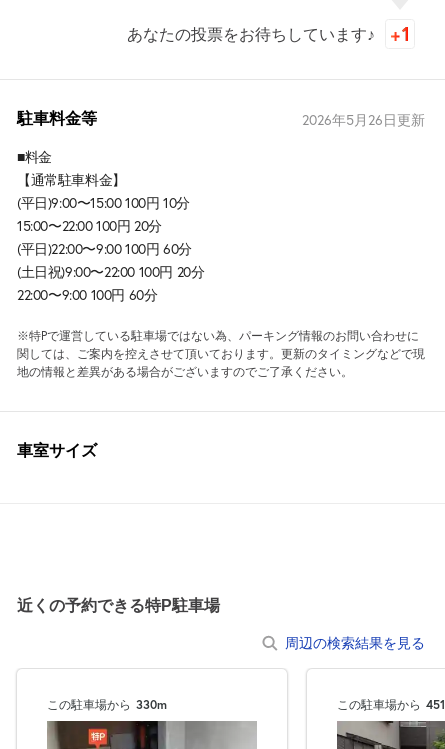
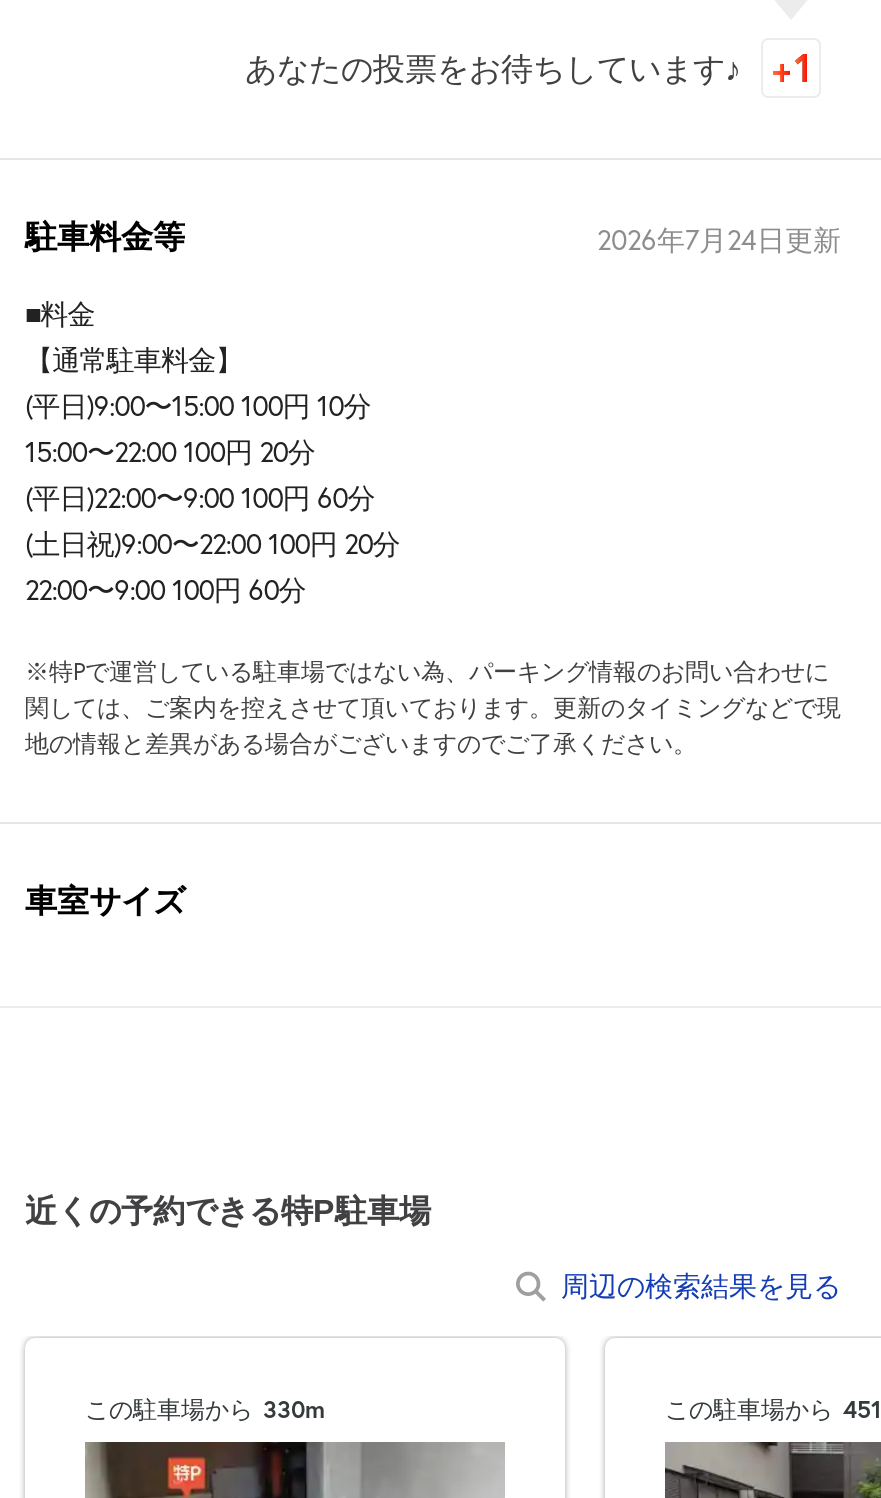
[302,111,425,129] 2026年5月26日更新 -> [597,222,841,258] 2026年7月24日更新

